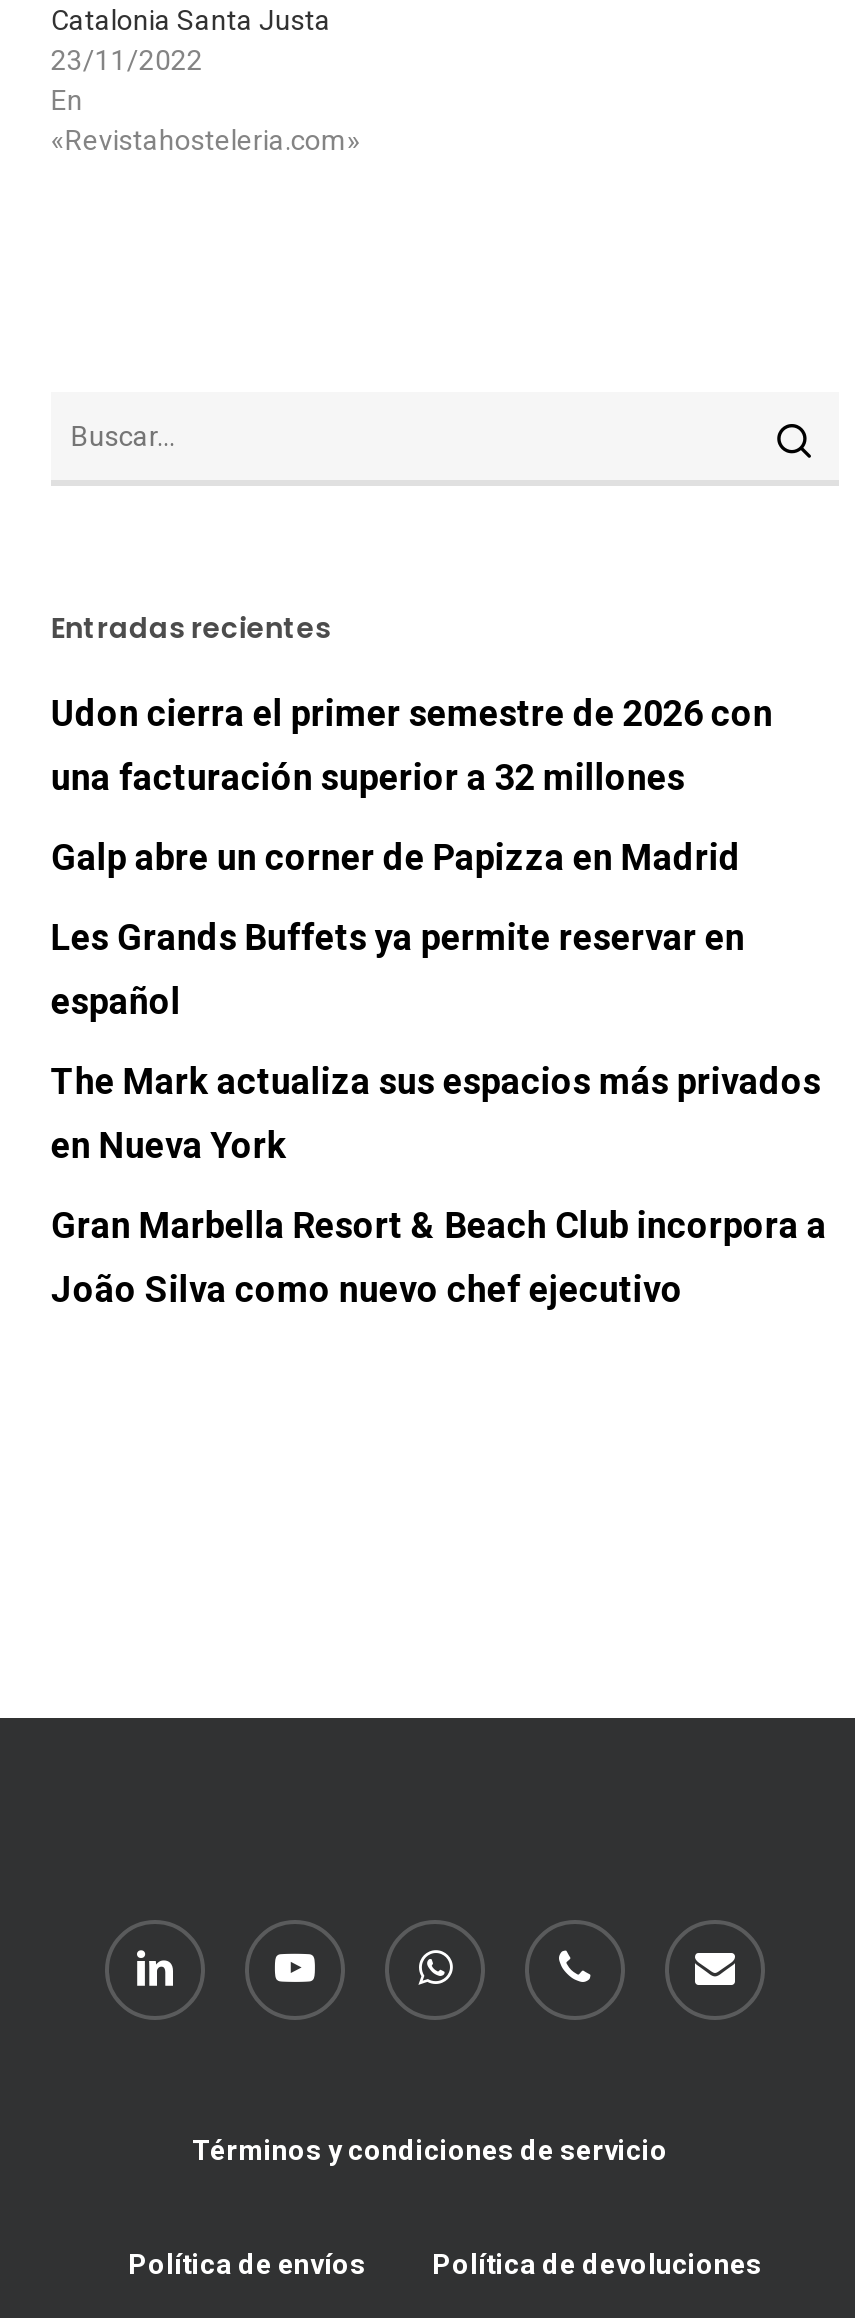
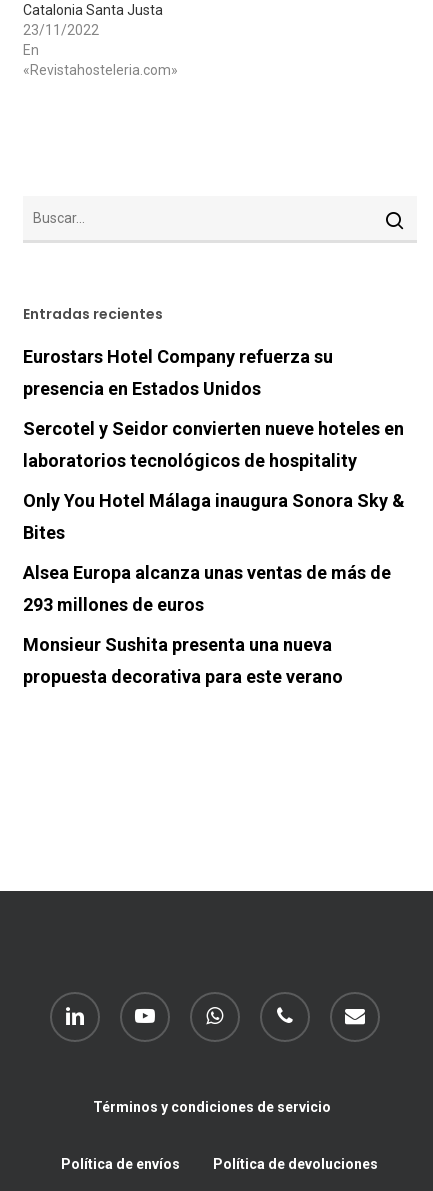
[51,693,827,1311] Udon cierra el primer semestre de 2026 con | una facturación superior a 32 millones | Galp abre un corner de Papizza en Madrid | Les Grands Buffets ya permite reservar en | español | The Mark actualiza sus espacios más privados | en Nueva York | Gran Marbella Resort & Beach Club incorpora a | João Silva como nuevo chef ejecutivo -> [23,346,405,687] Eurostars Hotel Company refuerza su | presencia en Estados Unidos | Sercotel y Seidor convierten nueve hoteles en | laboratorios tecnológicos de hospitality | Only You Hotel Málaga inaugura Sonora Sky & | Bites | Alsea Europa alcanza unas ventas de más de | 293 millones de euros | Monsieur Sushita presenta una nueva | propuesta decorativa para este verano

